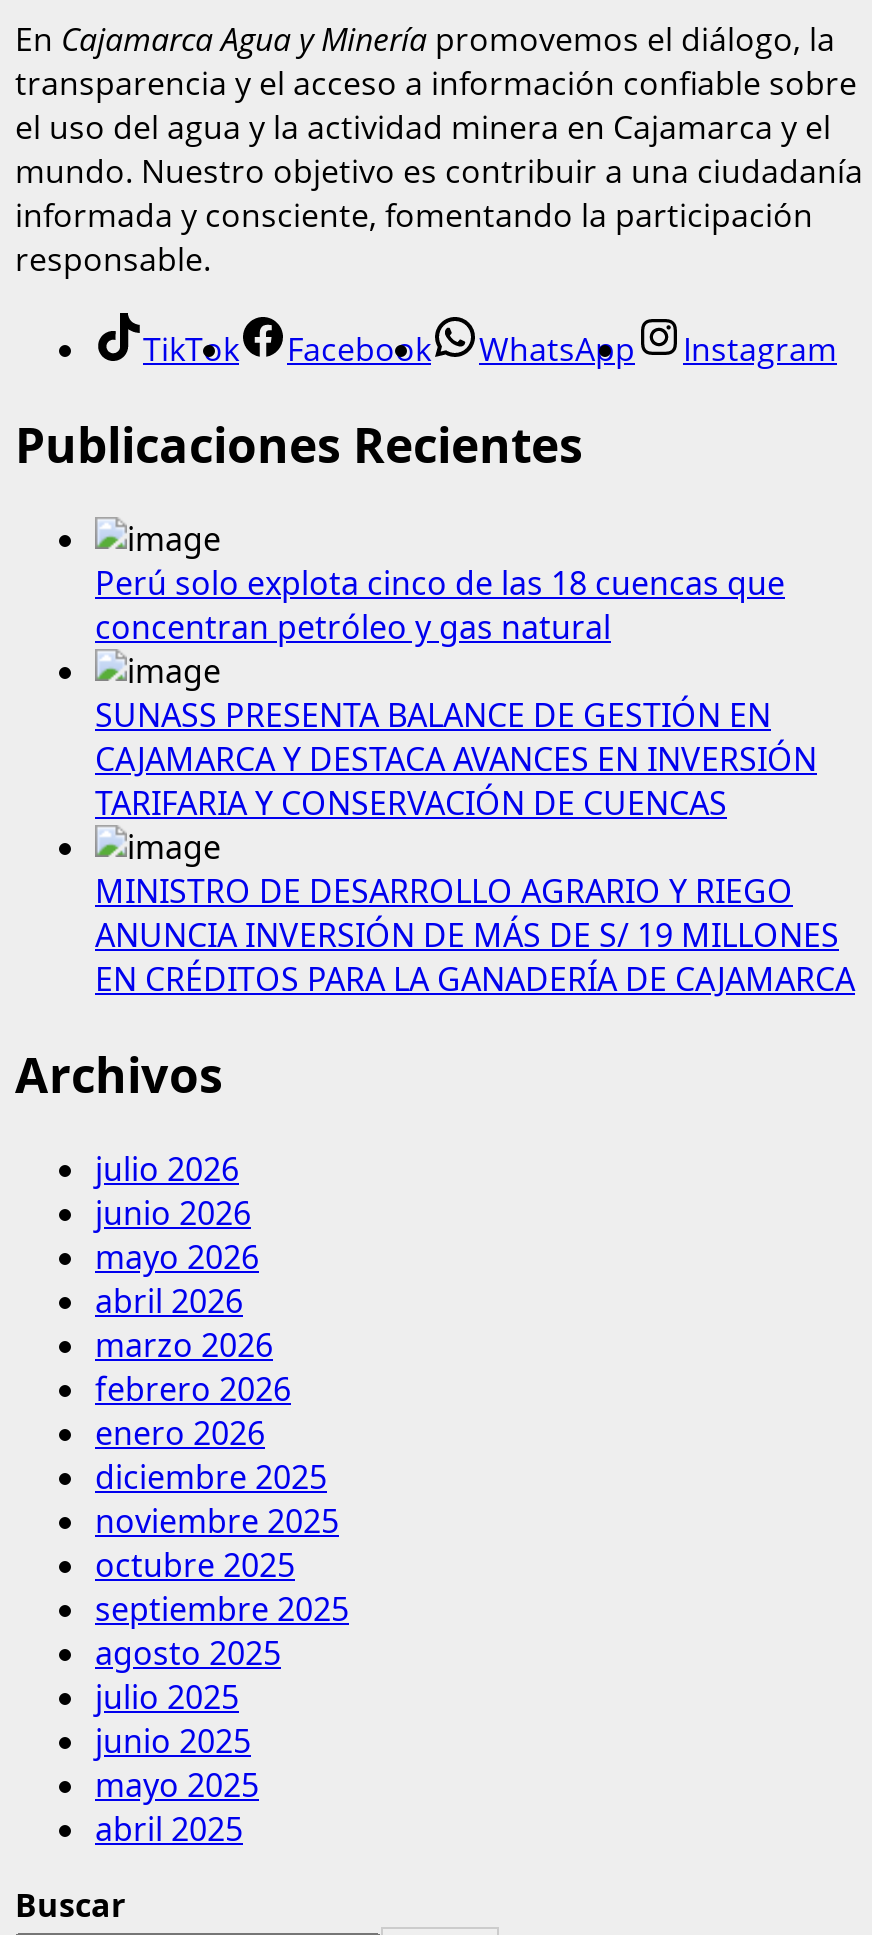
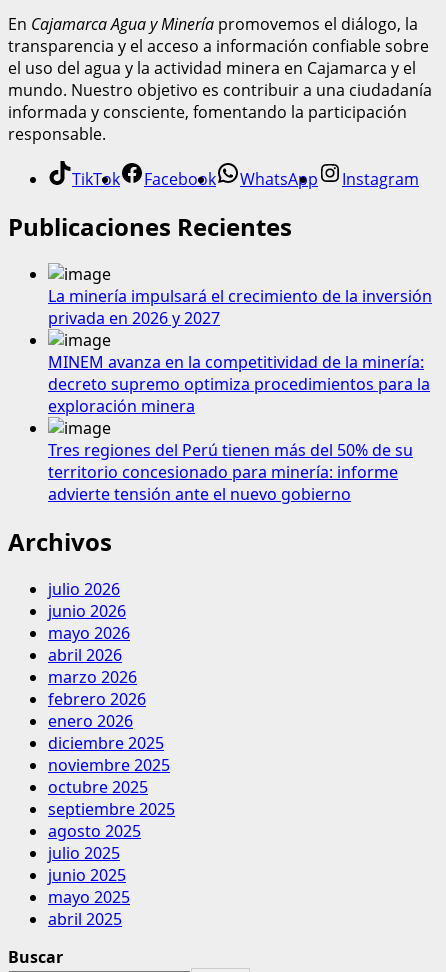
[95,561,785,649] Perú solo explota cinco de las 18 cuencas que | concentran petróleo y gas natural -> [48,285,432,329] La minería impulsará el crecimiento de la inversión | privada en 2026 y 2027
[95,693,817,825] SUNASS PRESENTA BALANCE DE GESTIÓN EN | CAJAMARCA Y DESTACA AVANCES EN INVERSIÓN | TARIFARIA Y CONSERVACIÓN DE CUENCAS -> [48,351,430,417] MINEM avanza en la competitividad de la minería: | decreto supremo optimiza procedimientos para la | exploración minera
[95,869,855,1001] MINISTRO DE DESARROLLO AGRARIO Y RIEGO | ANUNCIA INVERSIÓN DE MÁS DE S/ 19 MILLONES | EN CRÉDITOS PARA LA GANADERÍA DE CAJAMARCA -> [48,439,413,505] Tres regiones del Perú tienen más del 50% de su | territorio concesionado para minería: informe | advierte tensión ante el nuevo gobierno

